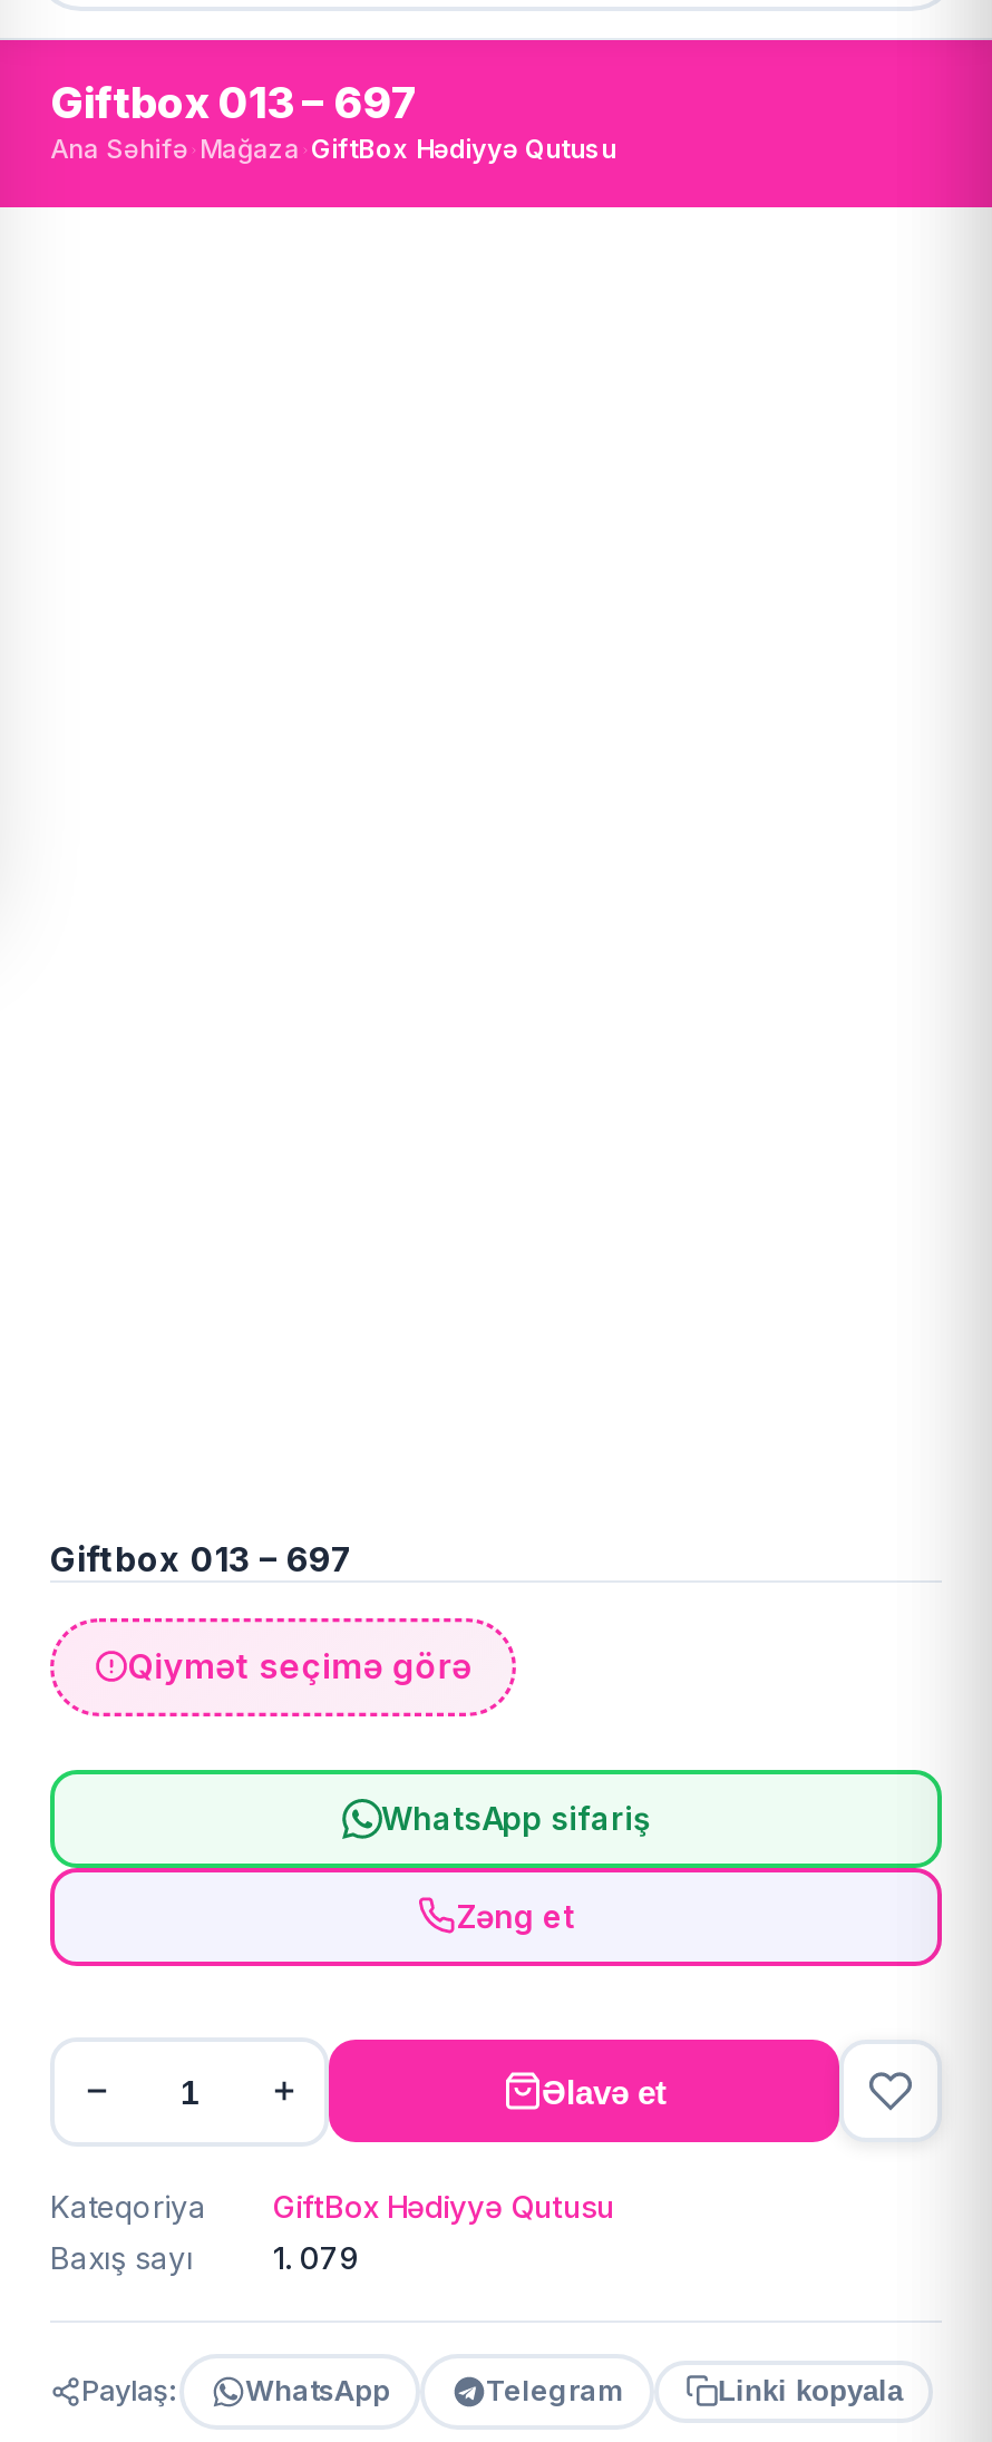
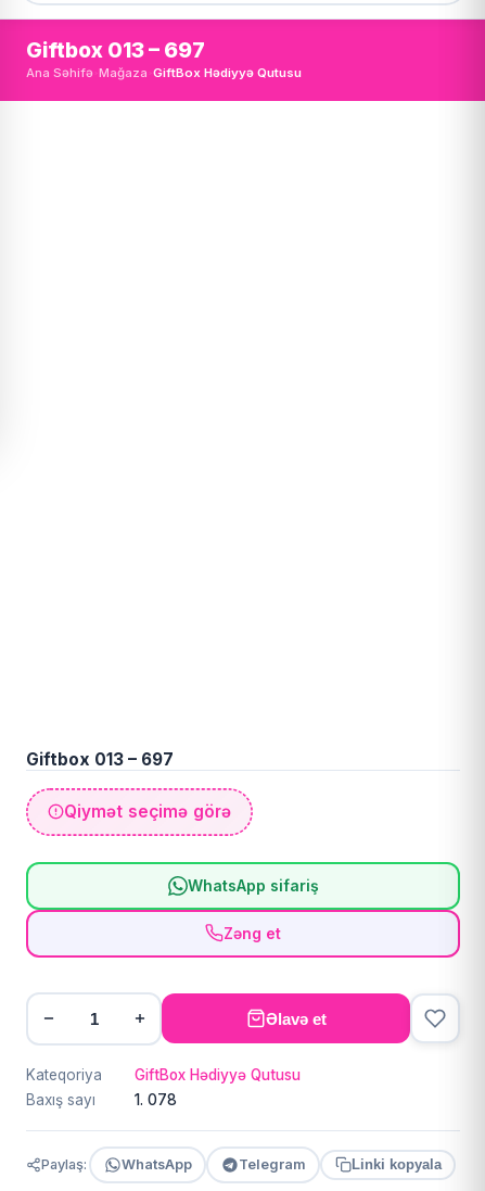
[273,2240,360,2275] 1. 079 -> [135,1091,177,1108] 1. 078

